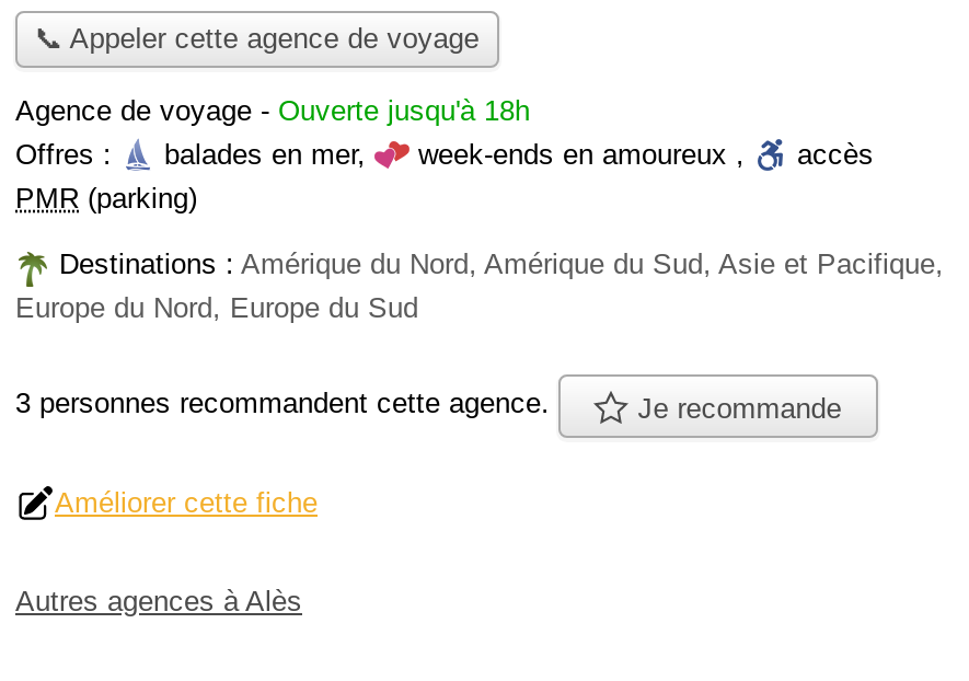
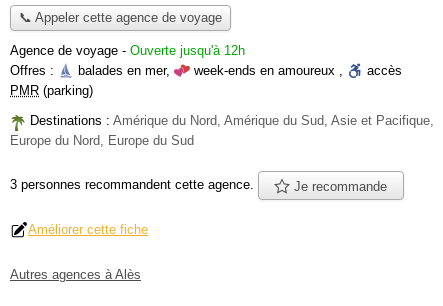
[15,95,530,128] Agence de voyage - Ouverte jusqu'à 18h -> [10,43,245,58] Agence de voyage - Ouverte jusqu'à 12h

